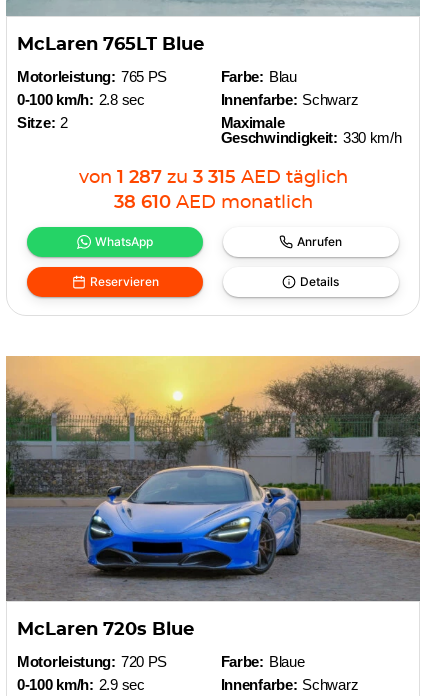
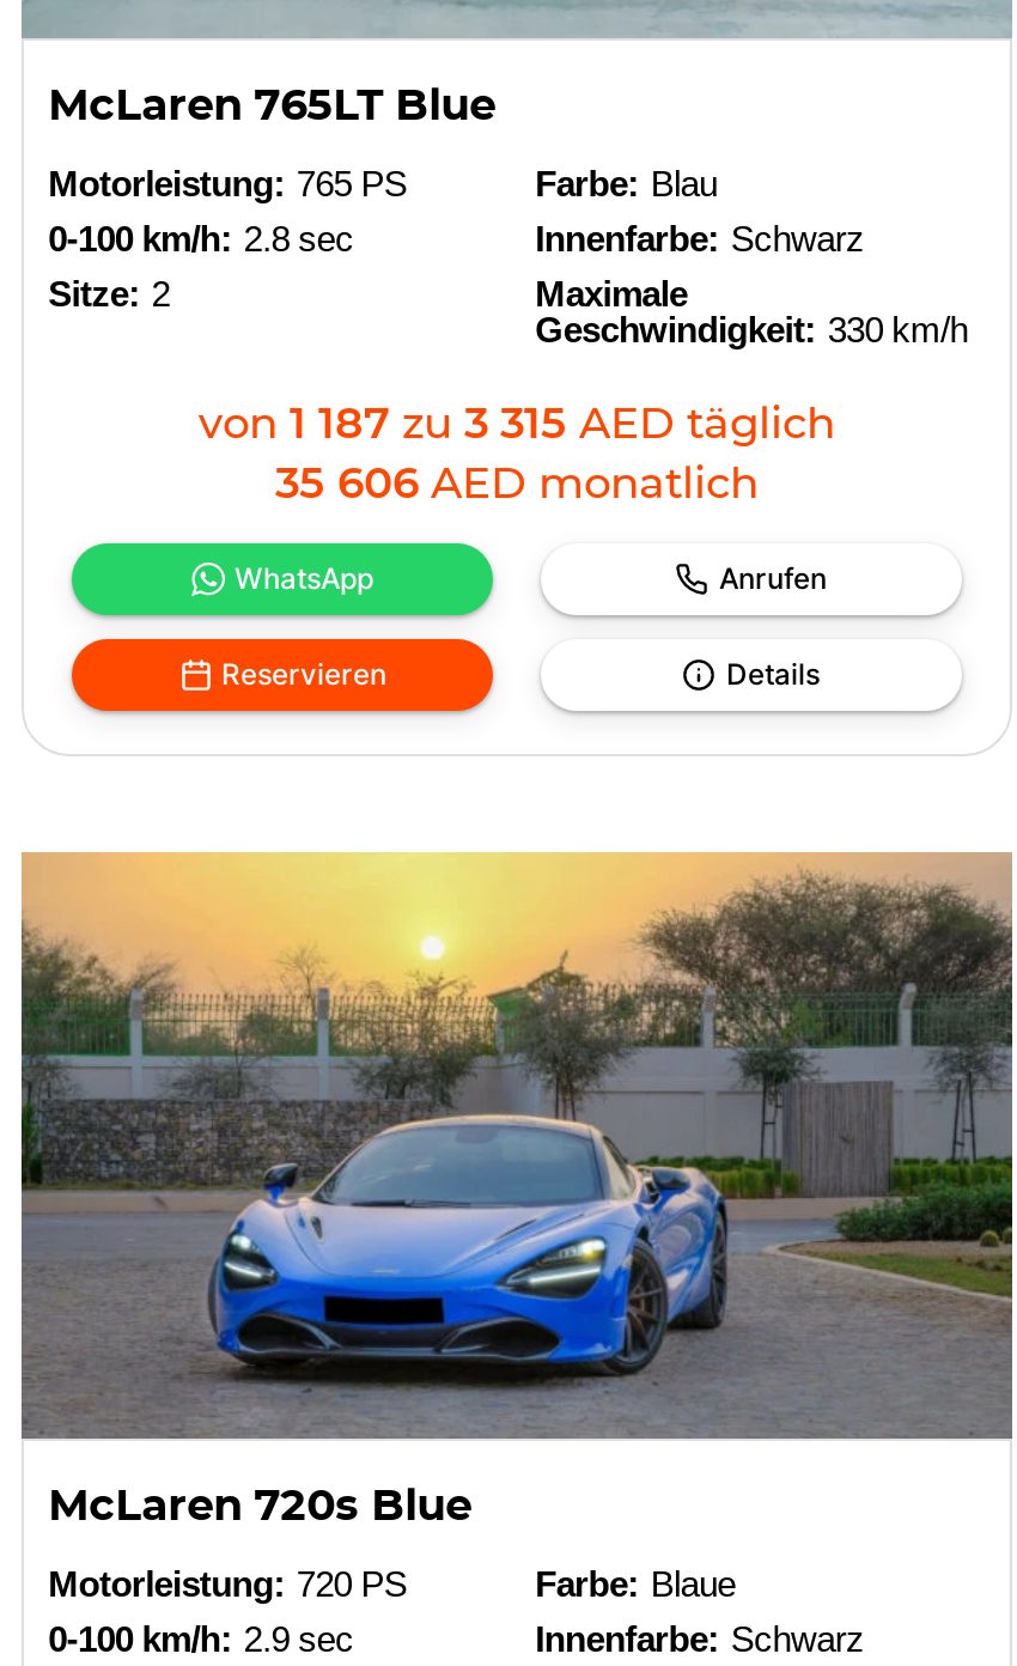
[78,169,347,187] von 1 287 zu 3 315 AED täglich -> [199,405,835,448] von 1 187 zu 3 315 AED täglich
[113,194,312,212] 38 610 AED monatlich -> [275,464,759,507] 35 606 AED monatlich

